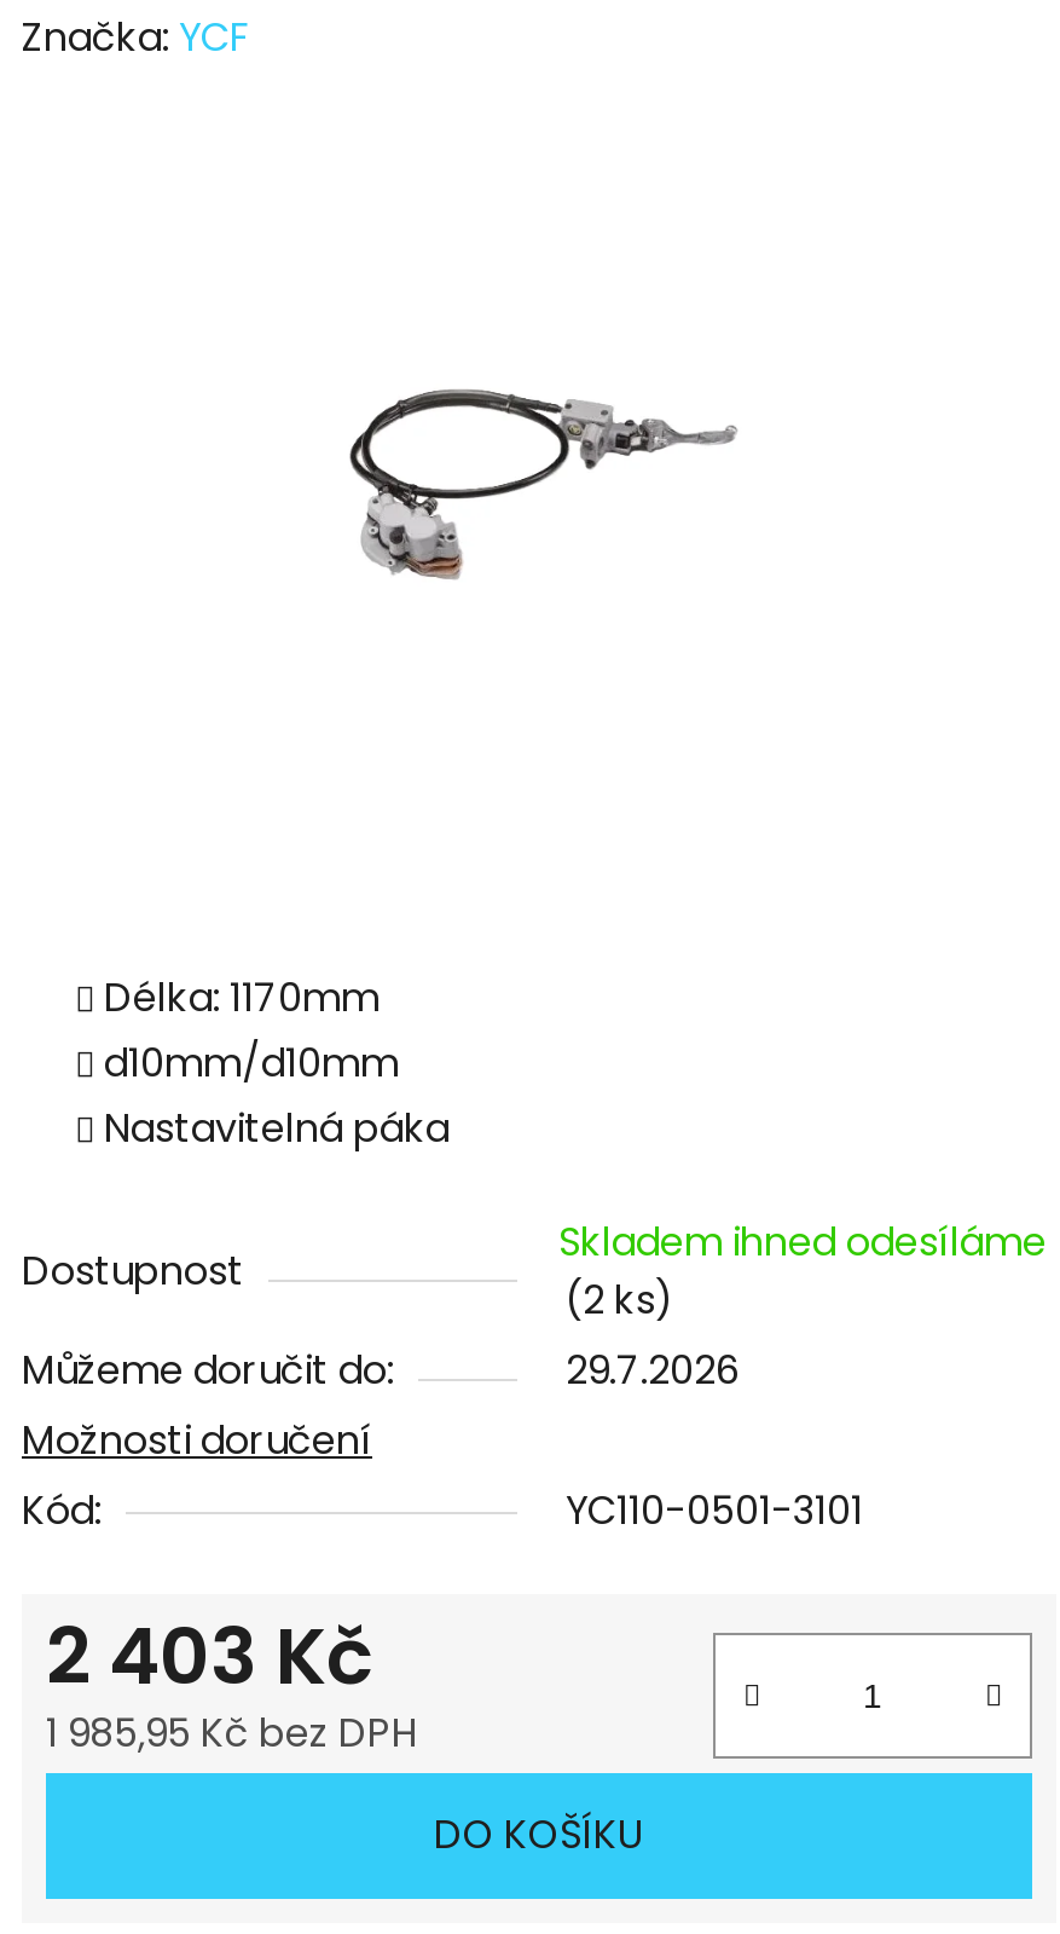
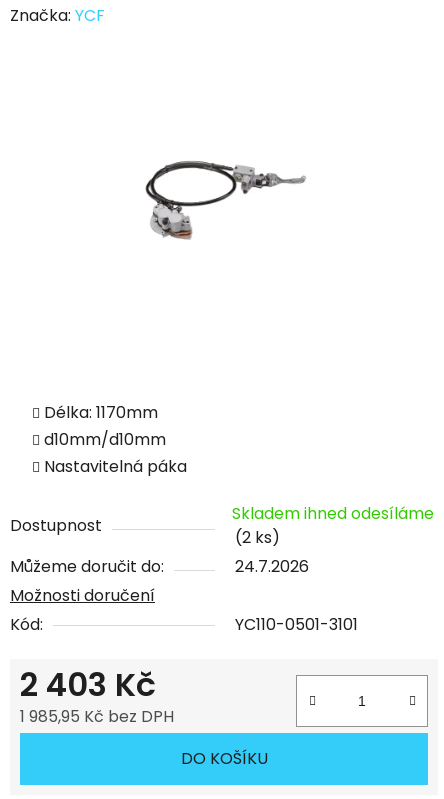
[566,1343,740,1399] 29.7.2026 -> [235,555,309,578] 24.7.2026

